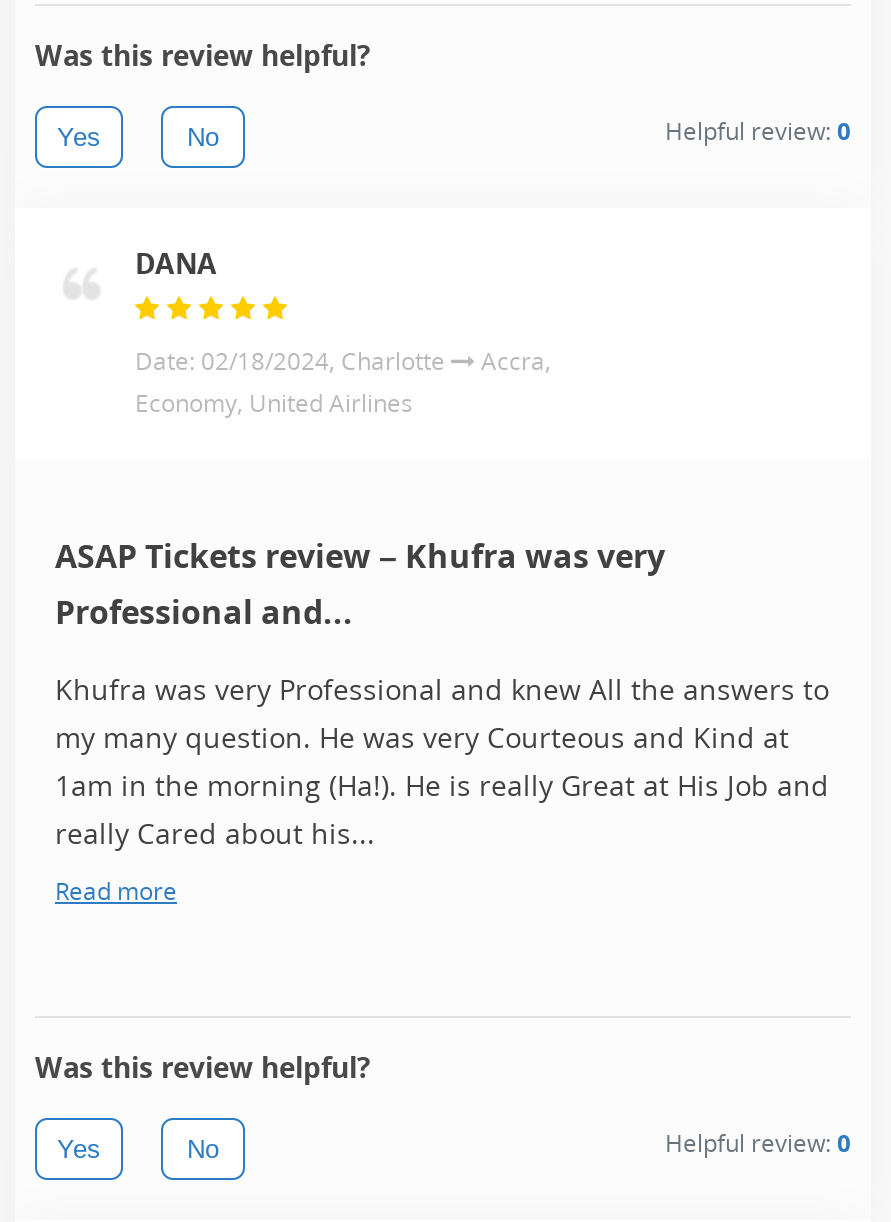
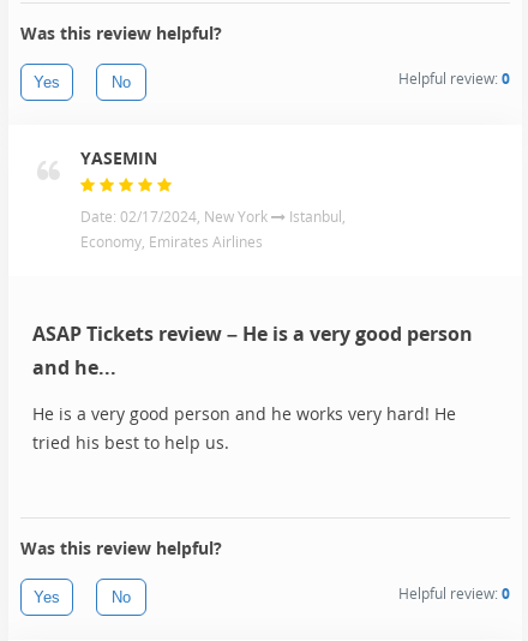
[135,245,551,421] DANA | Date: 02/18/2024, Charlotte | Accra, | Economy, United Airlines -> [80,147,346,253] YASEMIN | Date: 02/17/2024, New York | Istanbul, | Economy, Emirates Airlines
[55,533,829,908] ASAP Tickets review – Khufra was very | Professional and... | Khufra was very Professional and knew All the answers to | my many question. He was very Courteous and Kind at | 1am in the morning (Ha!). He is really Great at His Job and | really Cared about his... | Read more -> [32,320,473,454] ASAP Tickets review – He is a very good person | and he... | He is a very good person and he works very hard! He | tried his best to help us.

